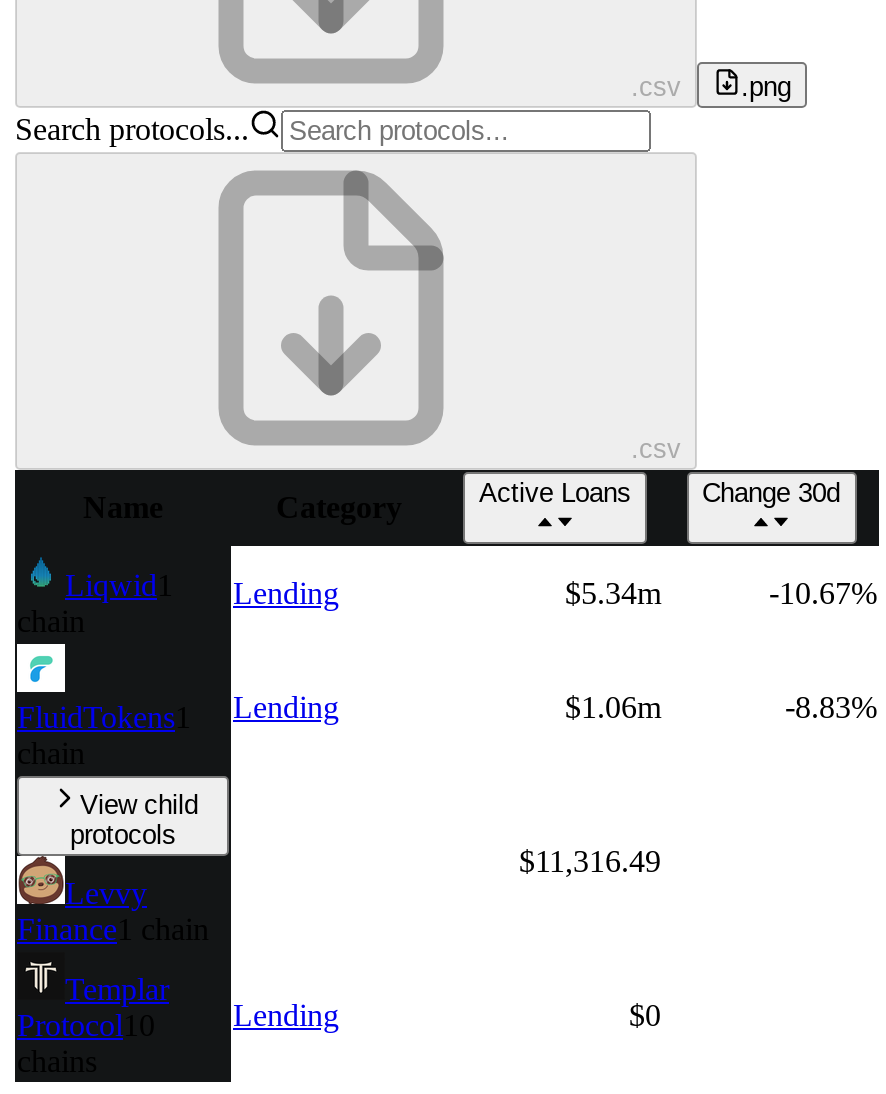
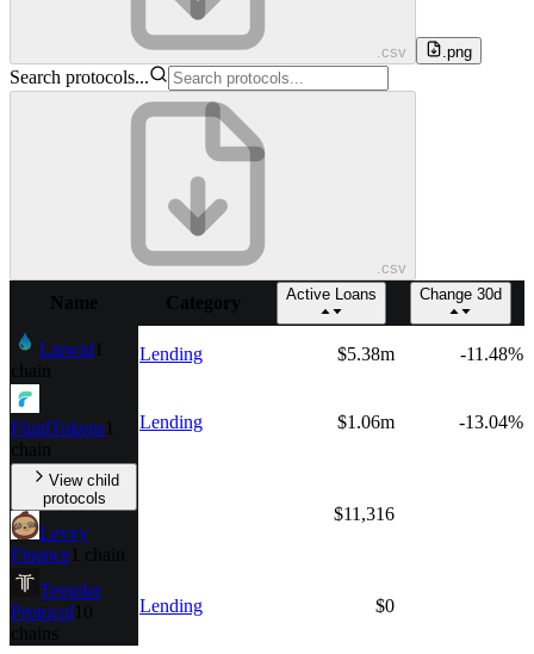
[565,576,877,610] $5.34m | -10.67% -> [337,344,523,364] $5.38m | -11.48%
[785,690,877,724] -8.83% -> [459,412,523,432] -13.04%
[519,844,661,878] $11,316.49 -> [334,504,395,524] $11,316

